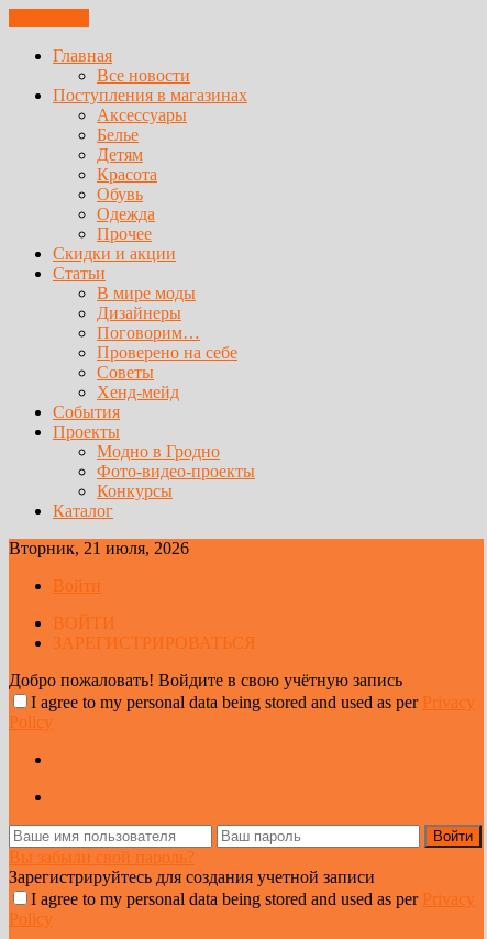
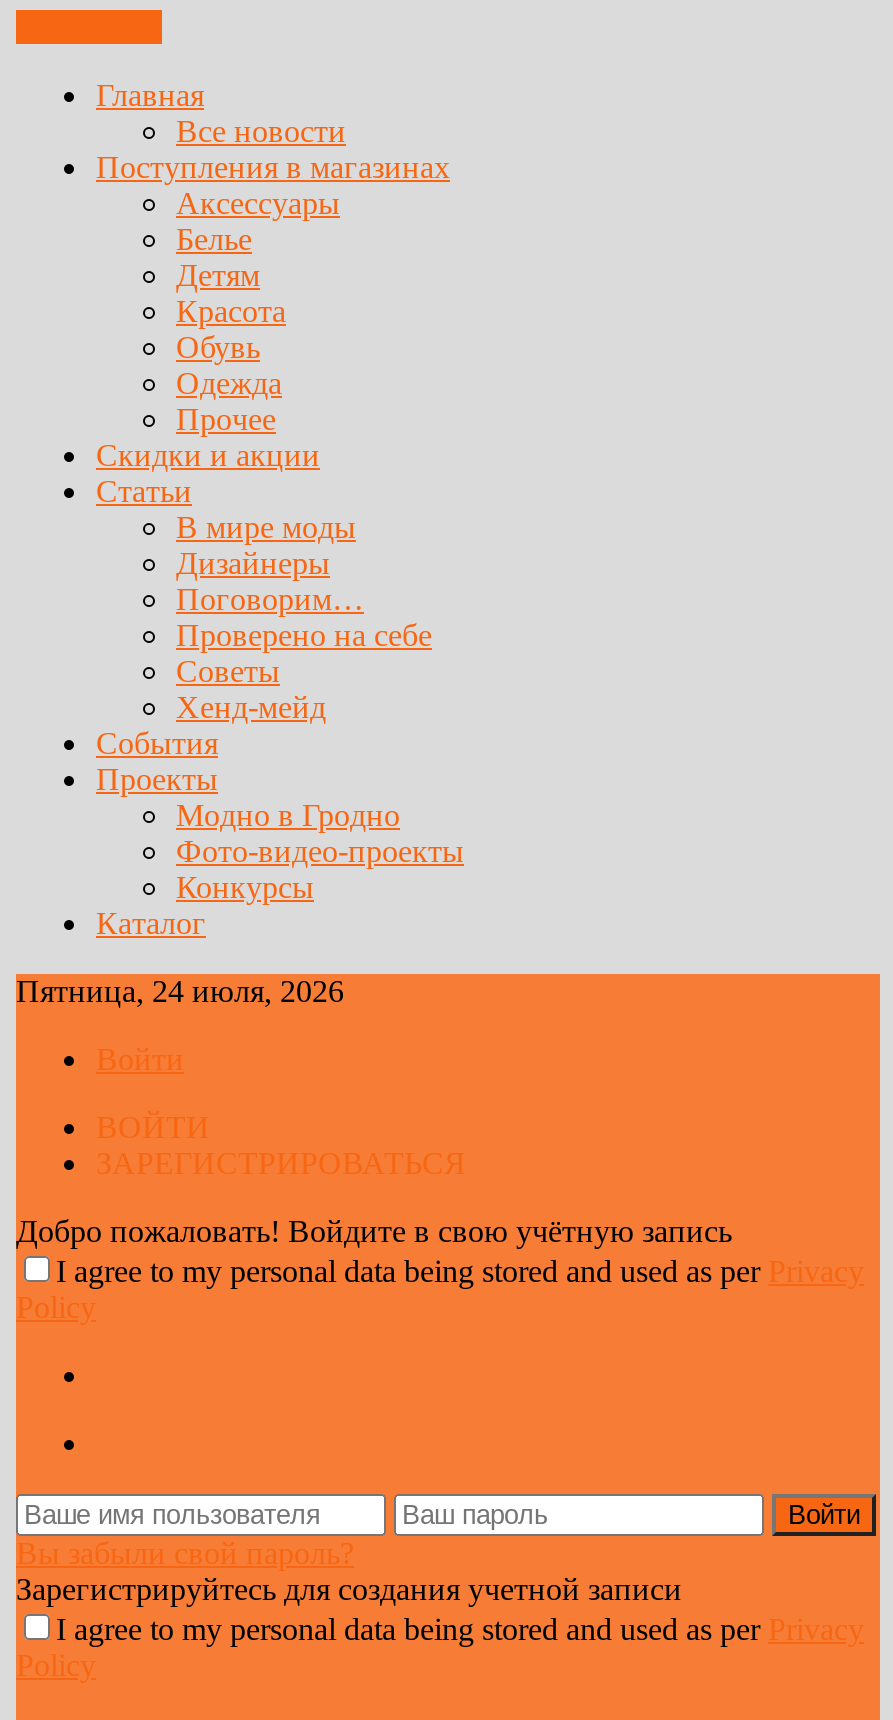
[9,539,189,557] Вторник, 21 июля, 2026 -> [16,974,344,1008] Пятница, 24 июля, 2026

